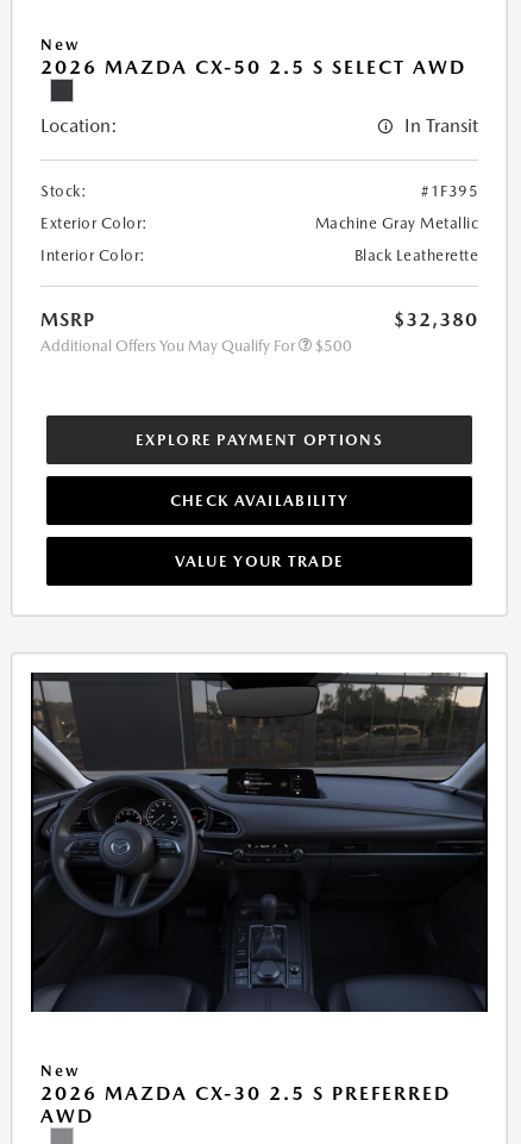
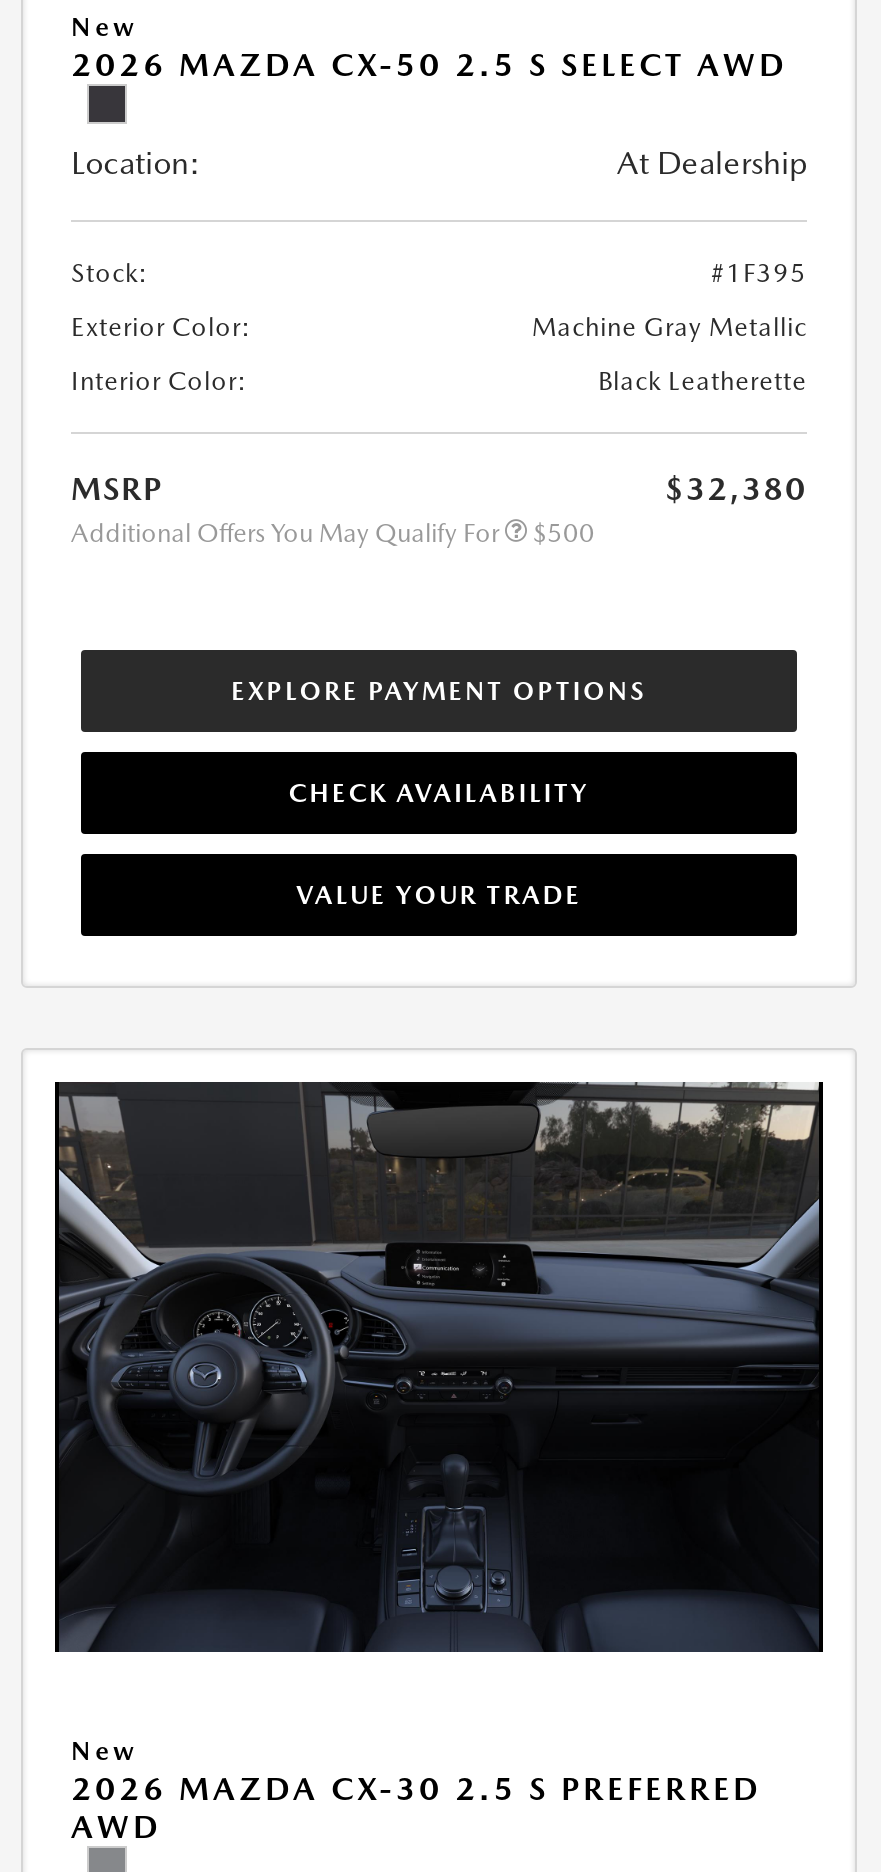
[404,115,478,137] In Transit -> [617,144,807,182] At Dealership

